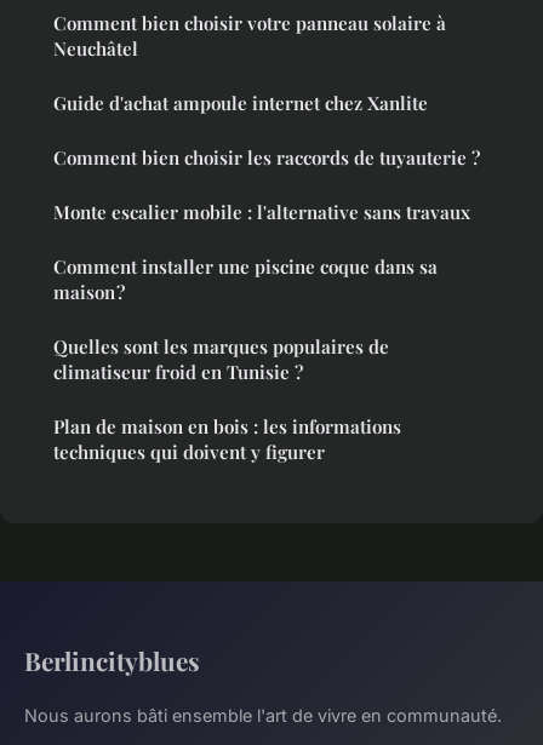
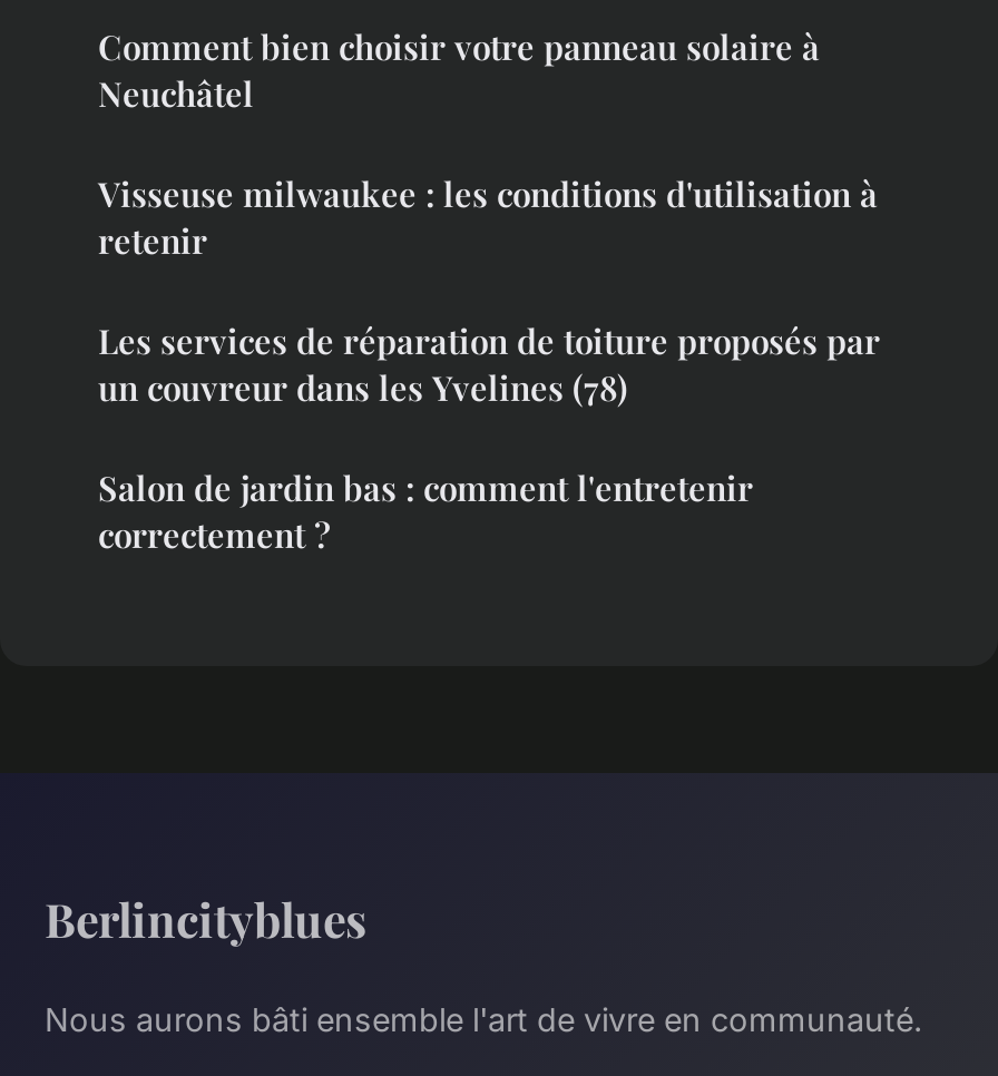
[53,91,480,464] Guide d'achat ampoule internet chez Xanlite | Comment bien choisir les raccords de tuyauterie ? | Monte escalier mobile : l'alternative sans travaux | Comment installer une piscine coque dans sa | maison ? | Quelles sont les marques populaires de | climatiseur froid en Tunisie ? | Plan de maison en bois : les informations | techniques qui doivent y figurer -> [98,171,880,556] Visseuse milwaukee : les conditions d'utilisation à | retenir | Les services de réparation de toiture proposés par | un couvreur dans les Yvelines (78) | Salon de jardin bas : comment l'entretenir | correctement ?

